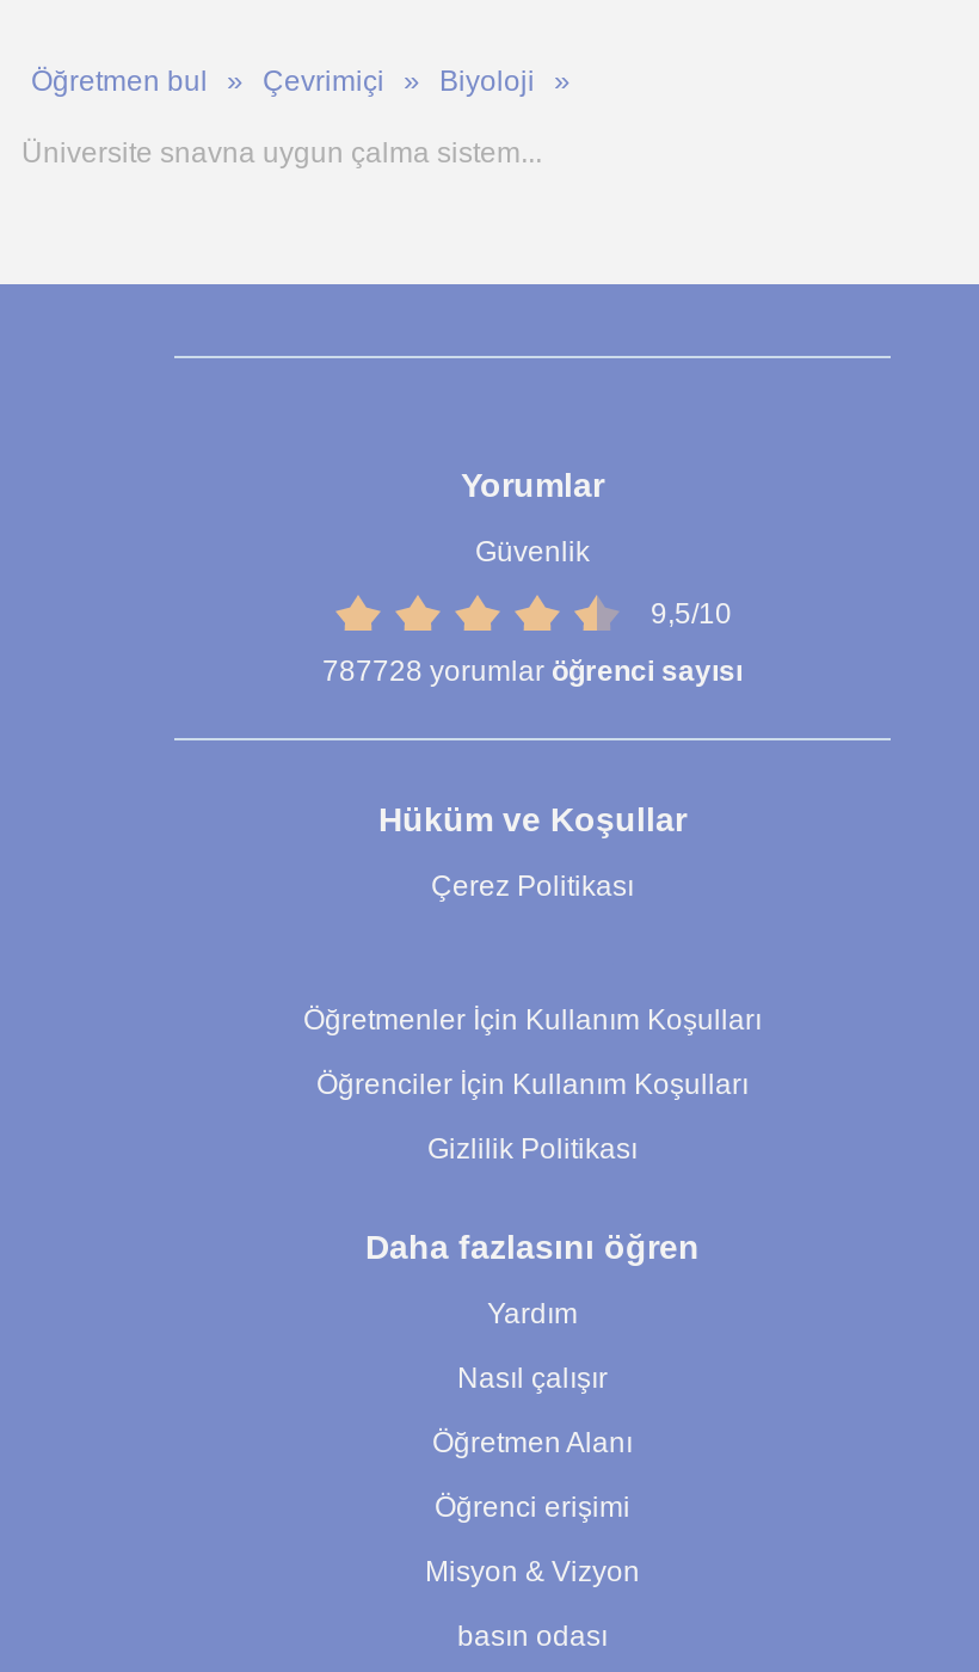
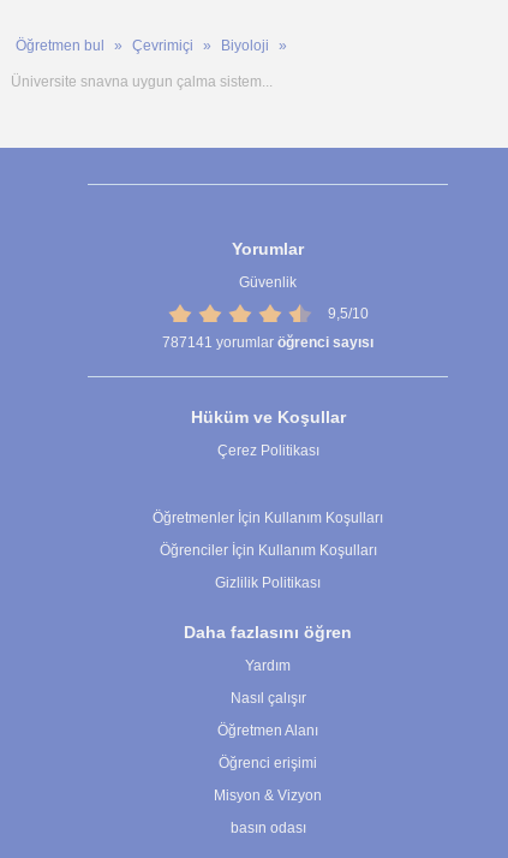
[322,655,743,689] 787728 yorumlar öğrenci sayısı -> [162,334,373,351] 787141 yorumlar öğrenci sayısı

